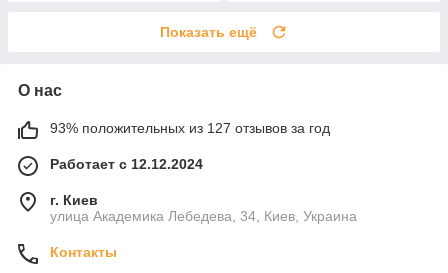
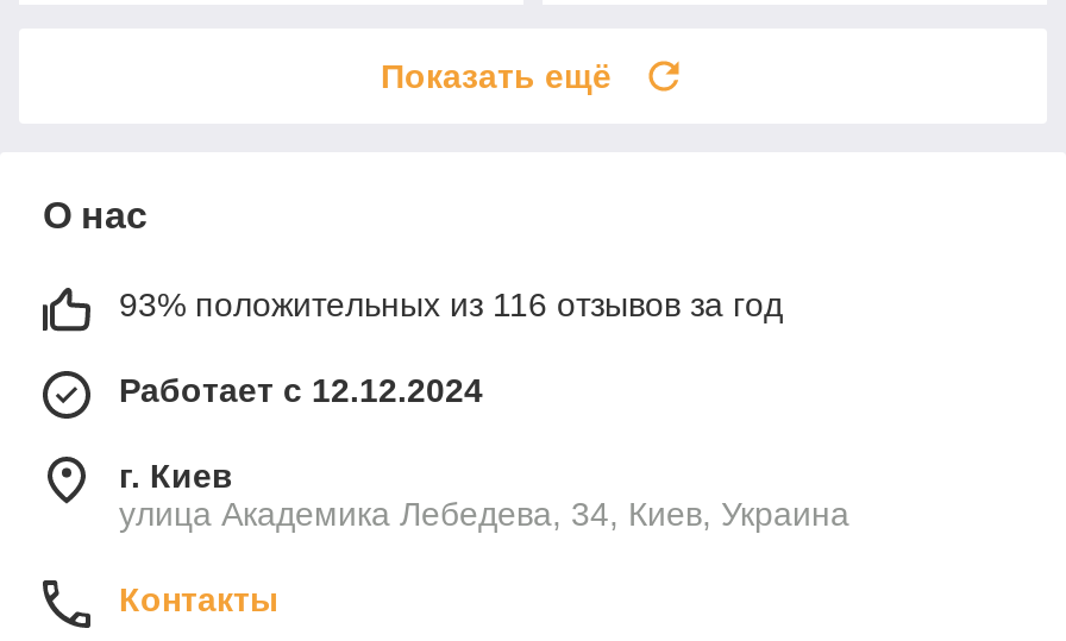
[50,120,330,136] 93% положительных из 127 отзывов за год -> [119,285,783,323] 93% положительных из 116 отзывов за год

